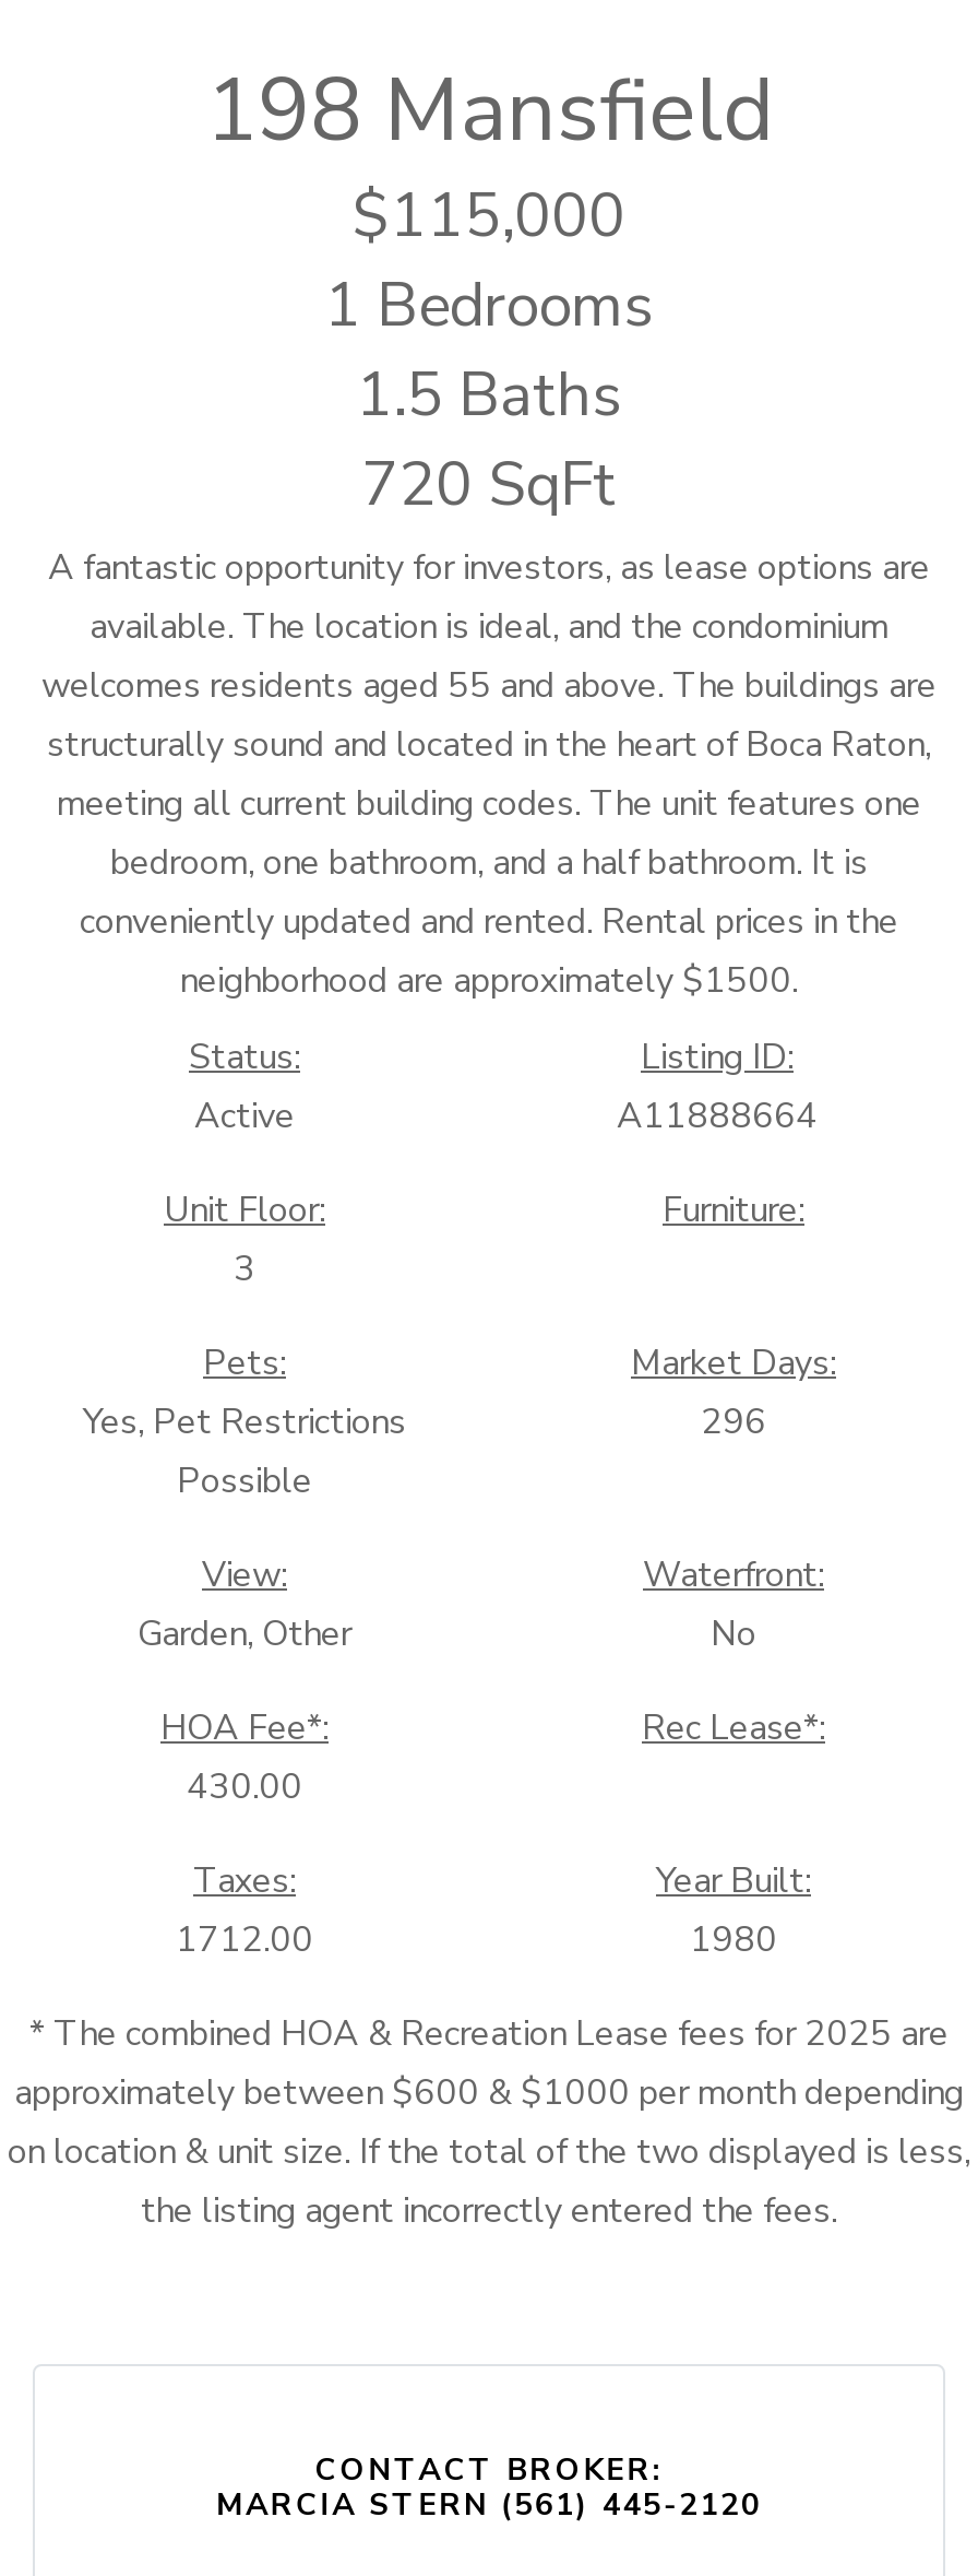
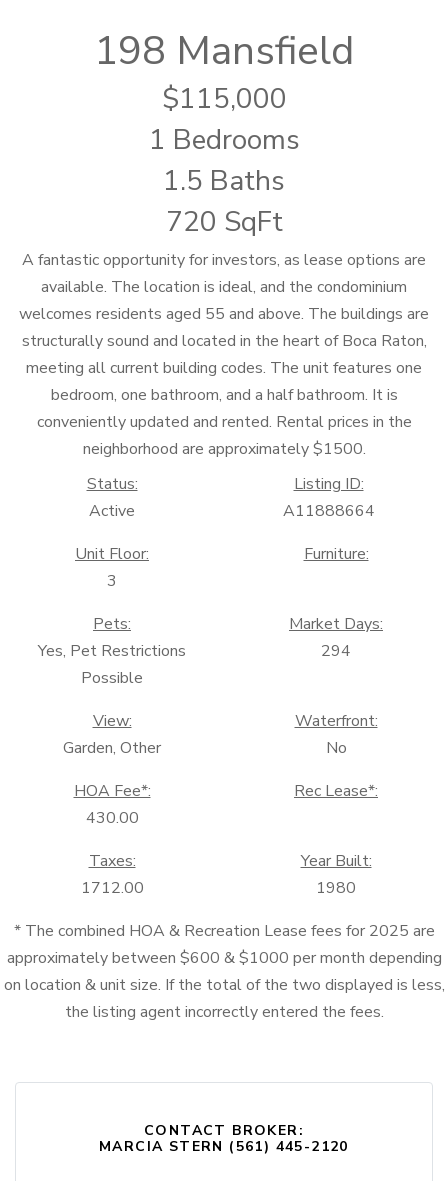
[701,1398,766,1446] 296 -> [321,640,351,662] 294

